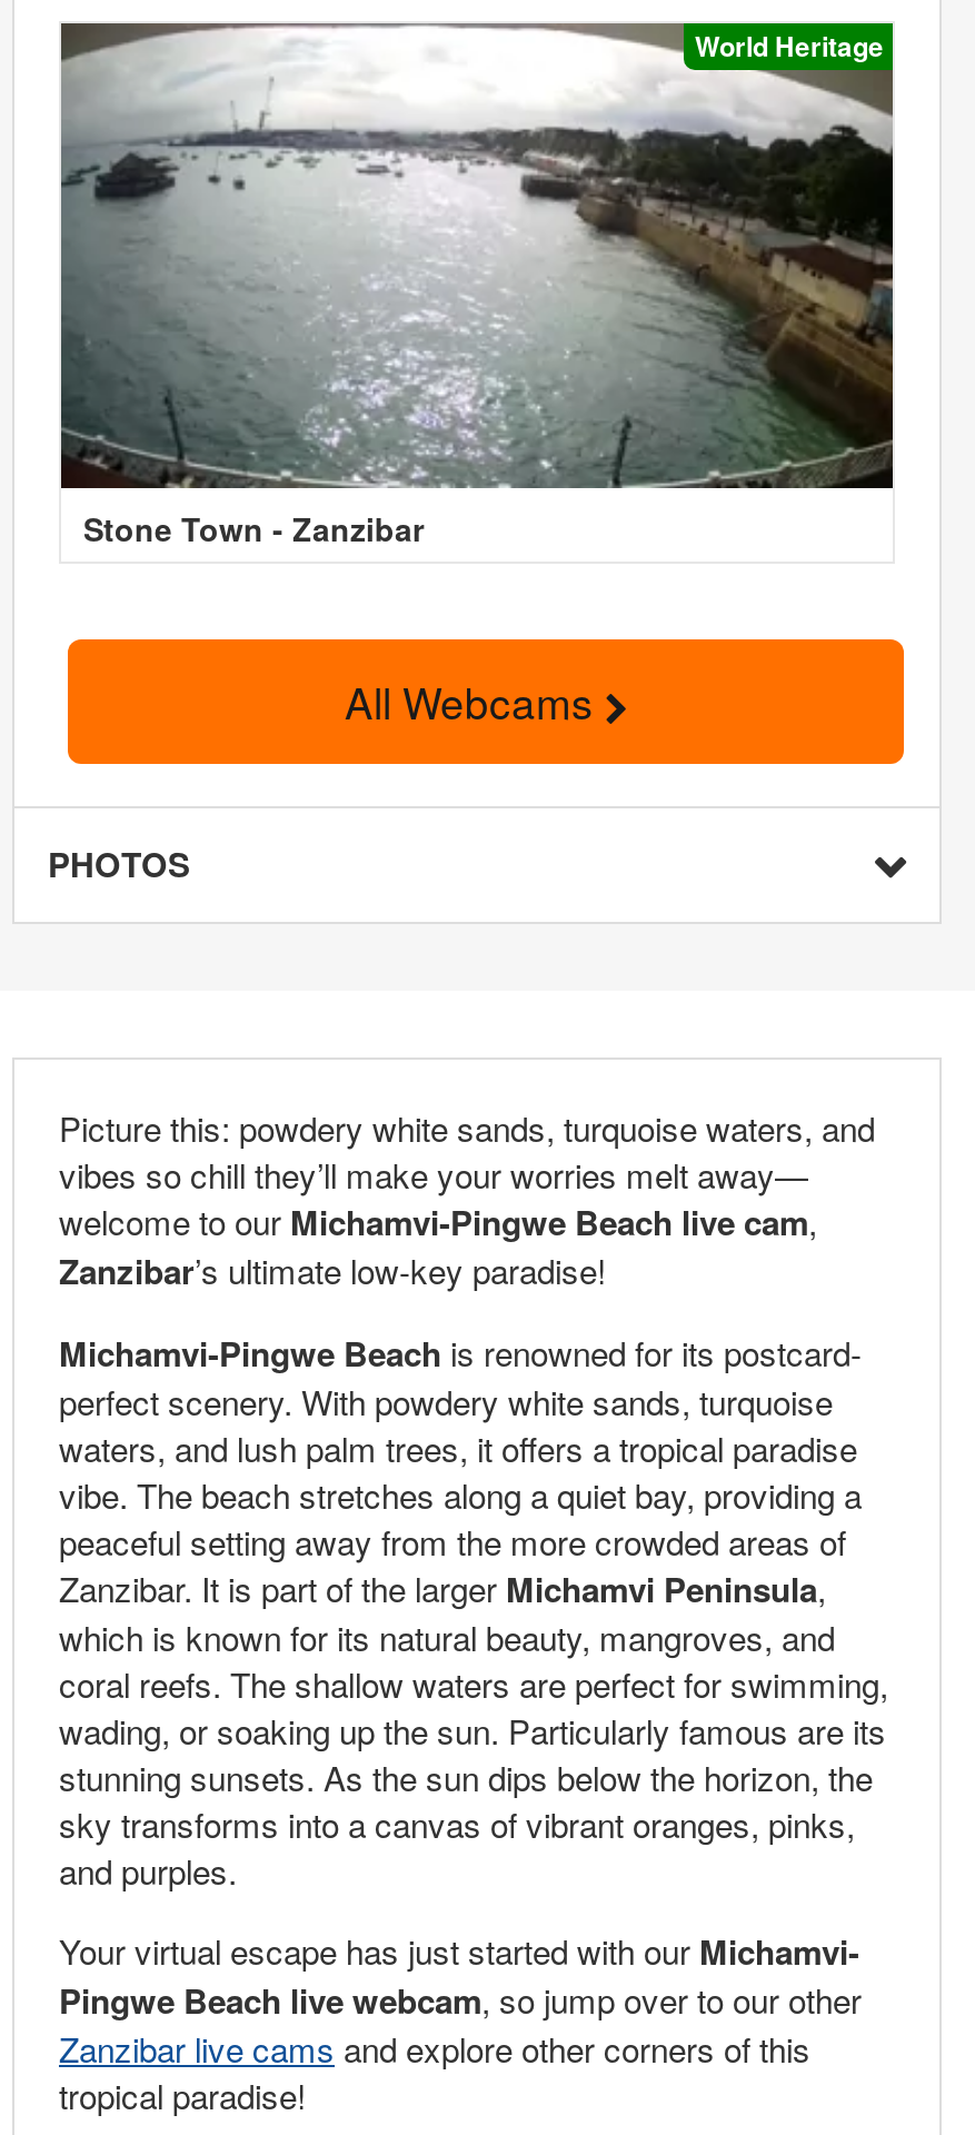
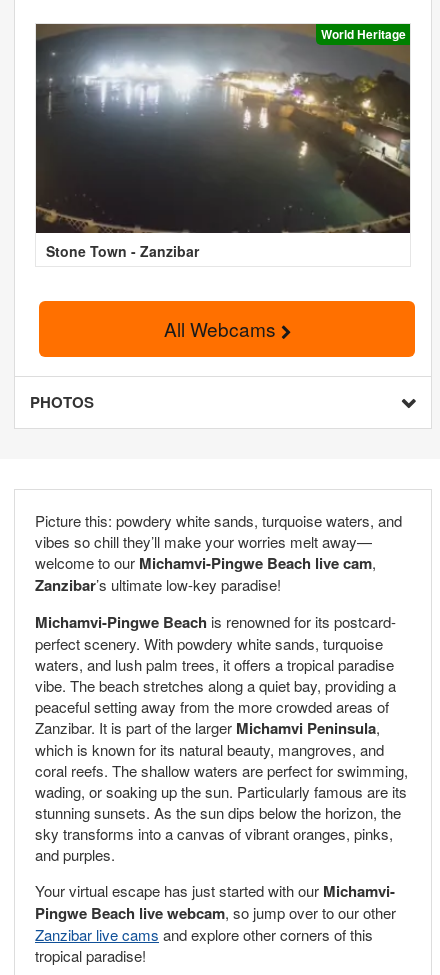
[61,23,893,488] [image] -> [36,24,410,233] [image]

